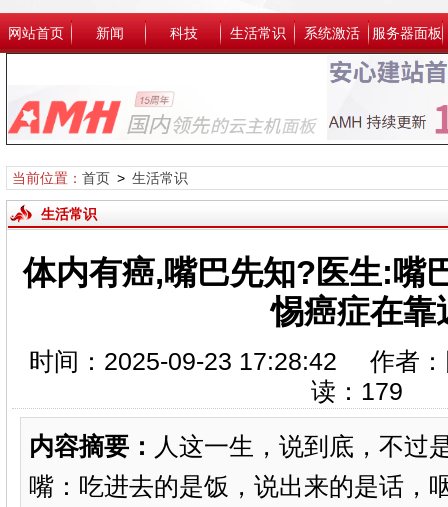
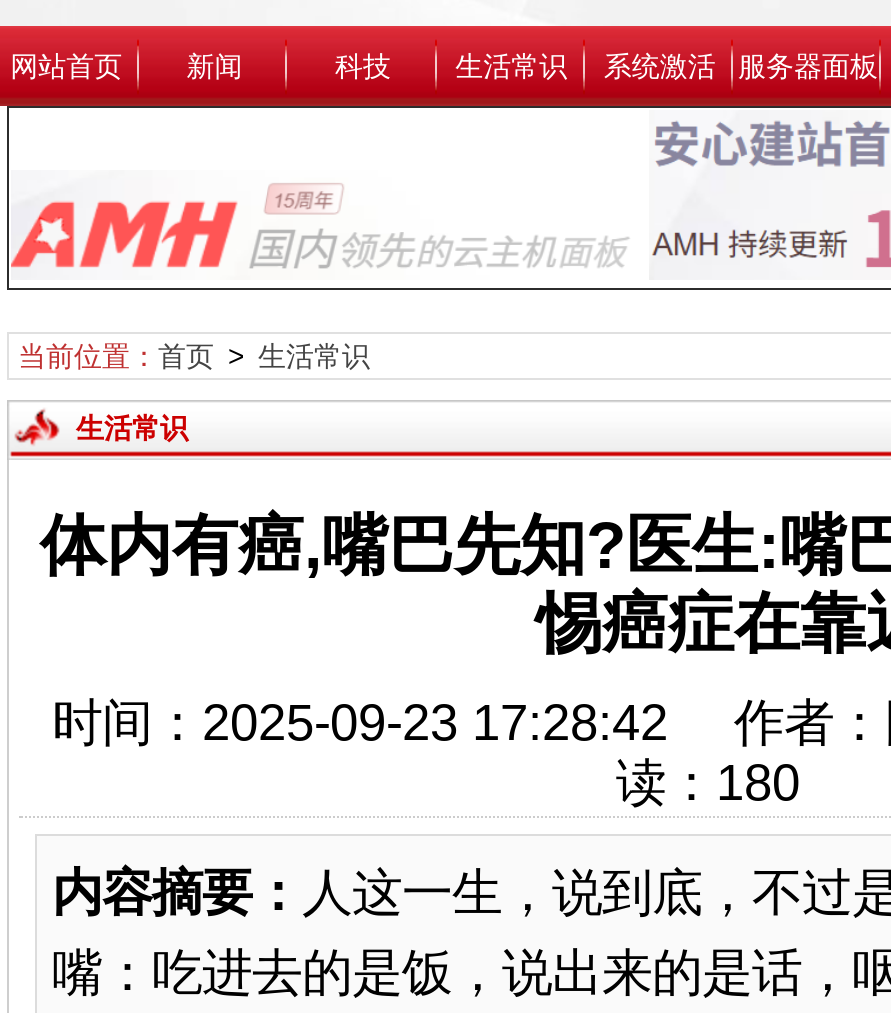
[310,377,402,405] 读：179 -> [616,754,800,810] 读：180

